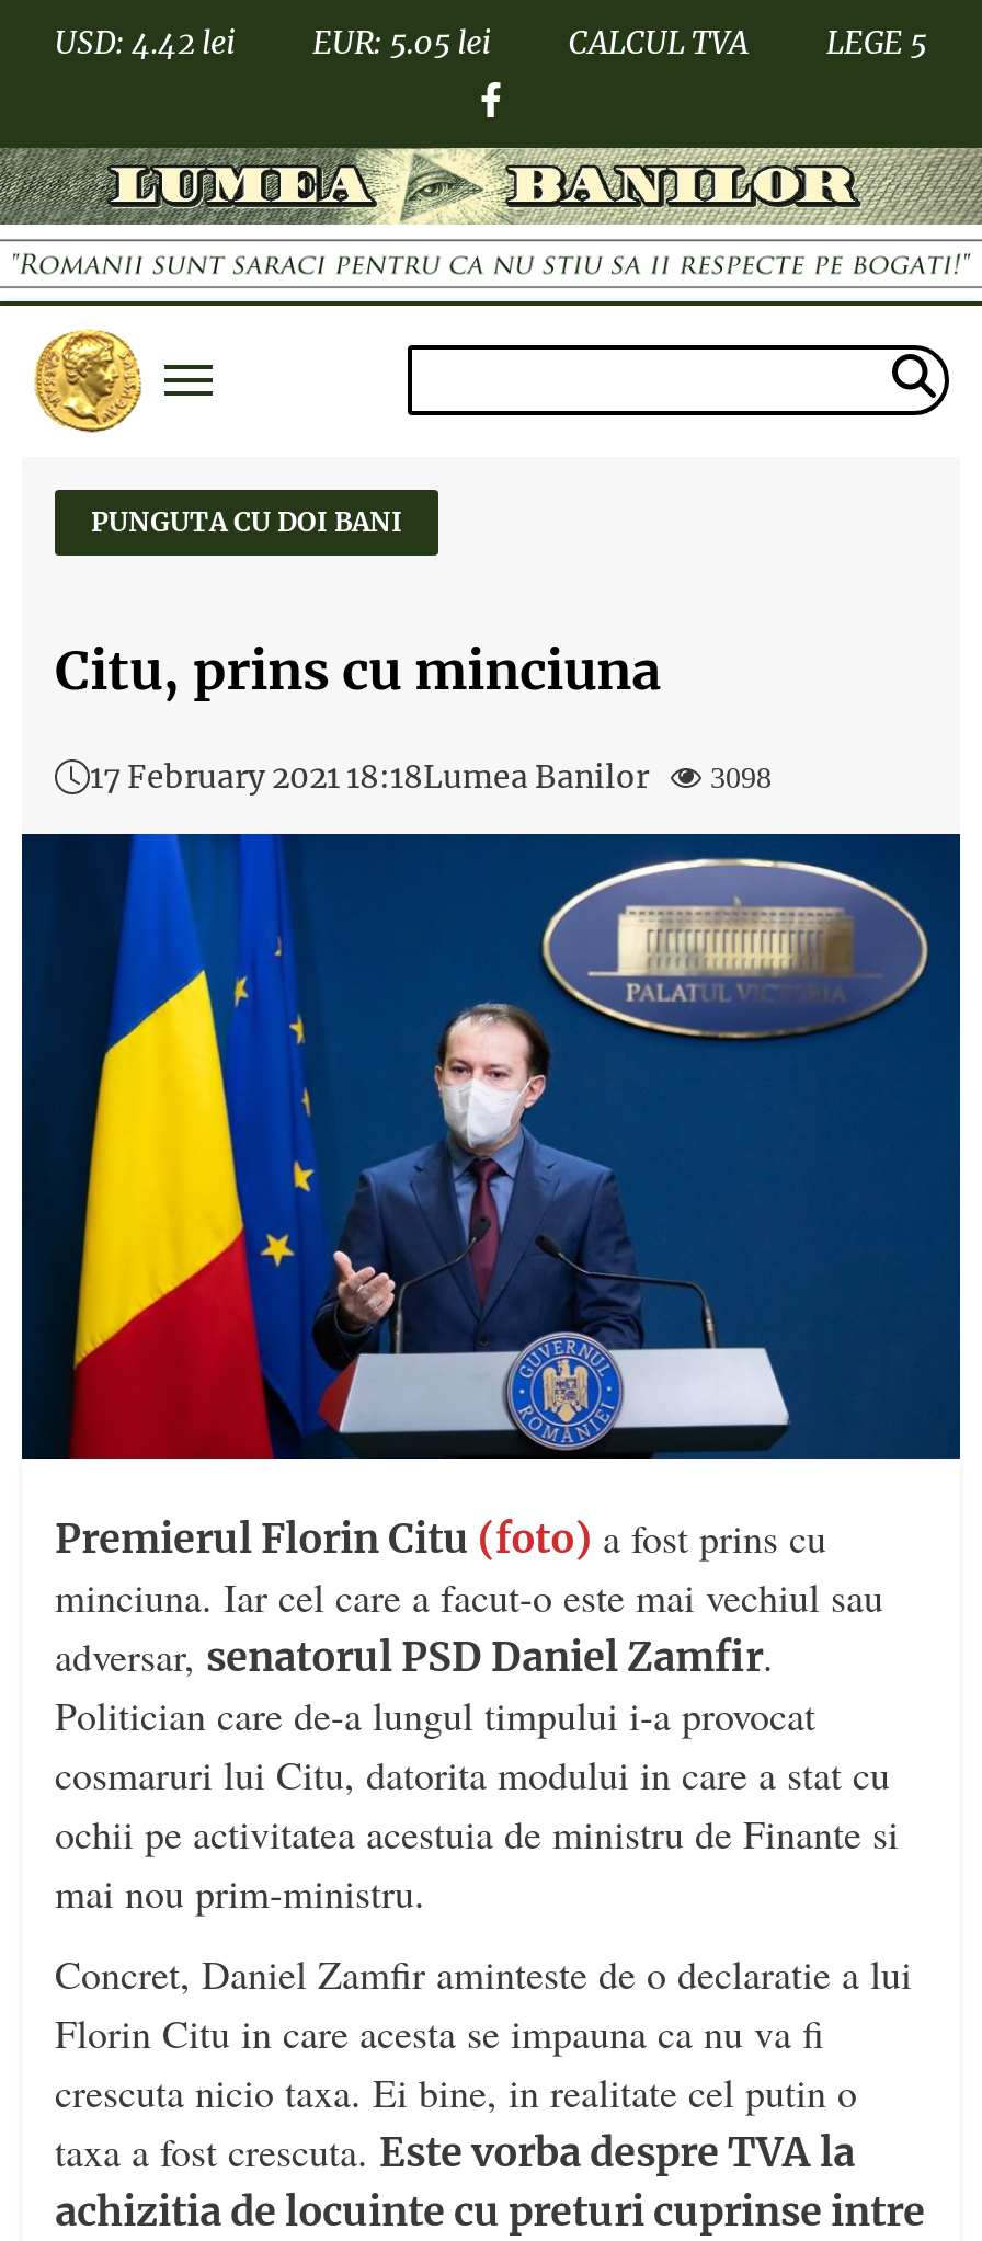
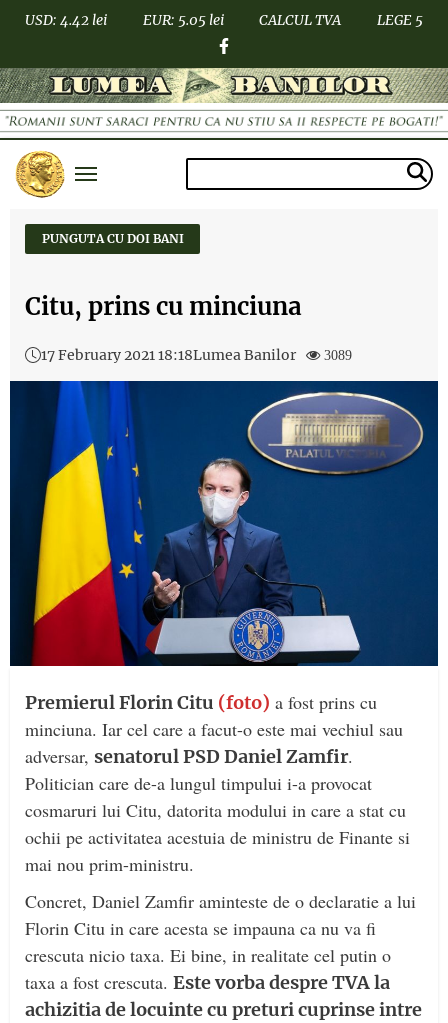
[90,757,772,796] 17 February 2021 18:18Lumea Banilor 3098 -> [41,346,352,364] 17 February 2021 18:18Lumea Banilor 3089

